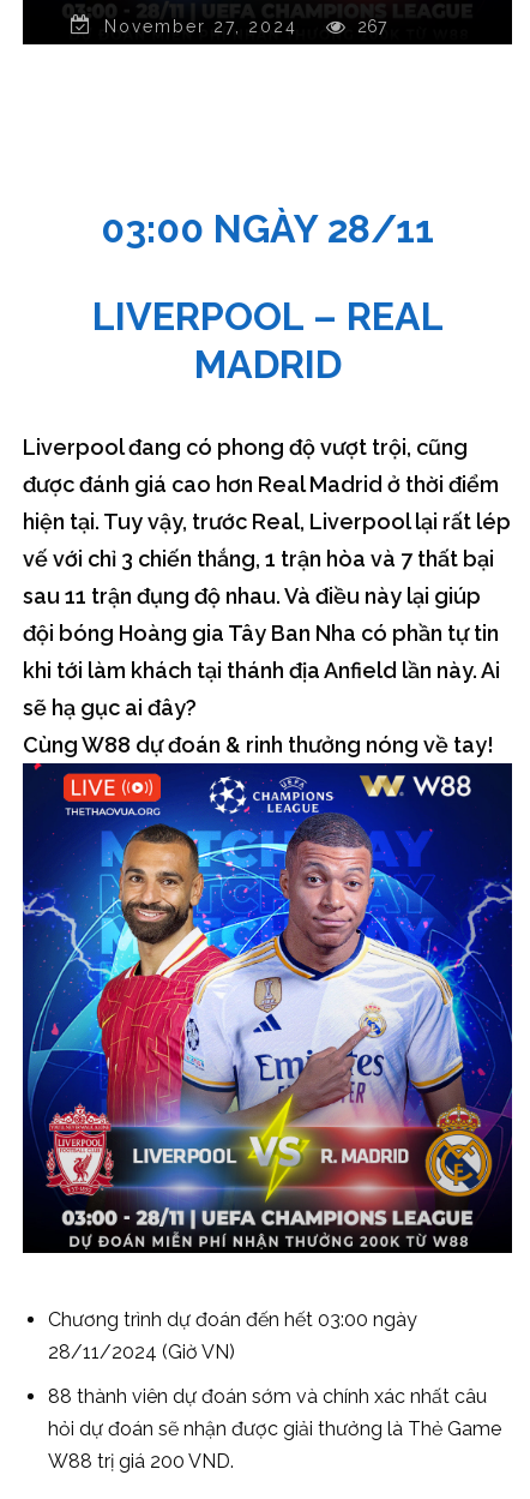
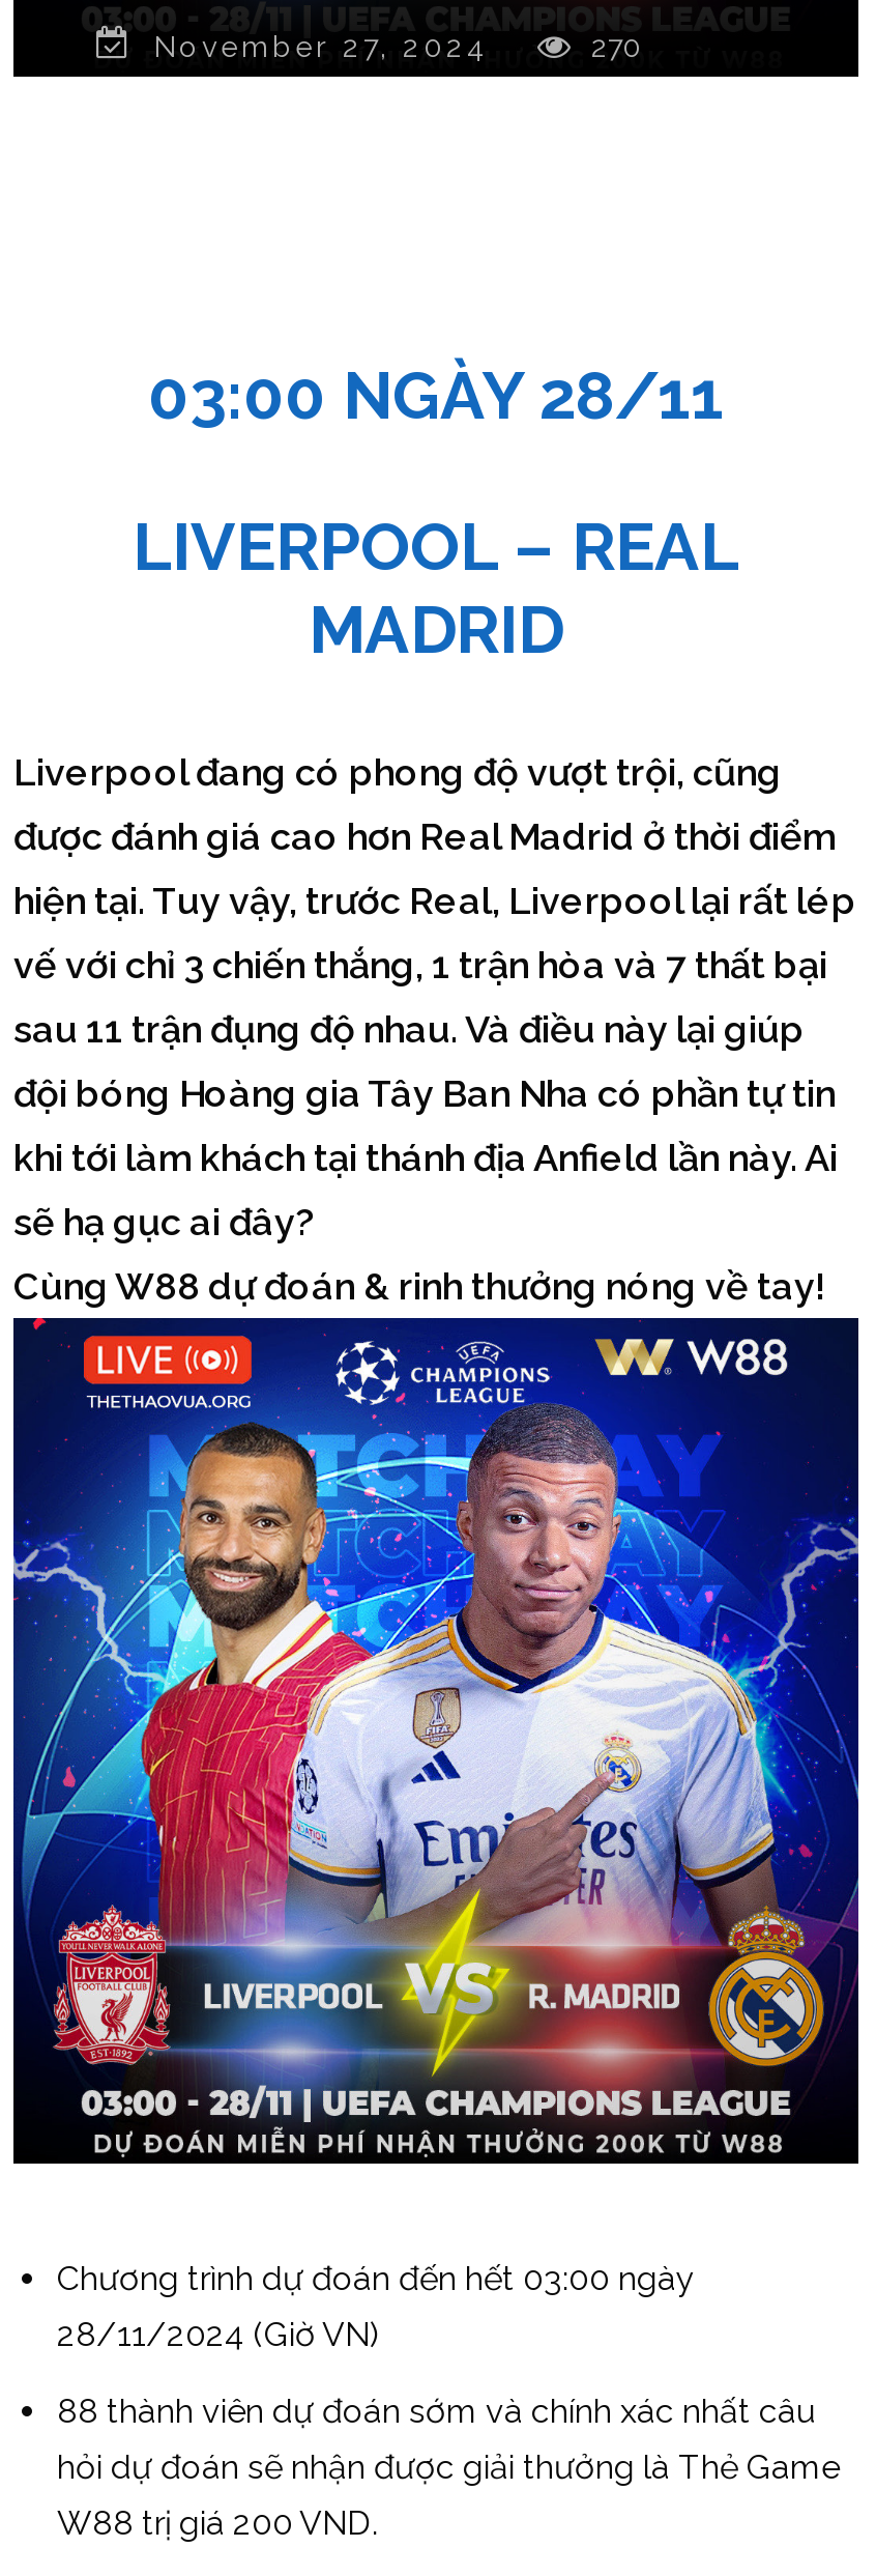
[357,17,386,36] 267 -> [591,29,641,62] 270

